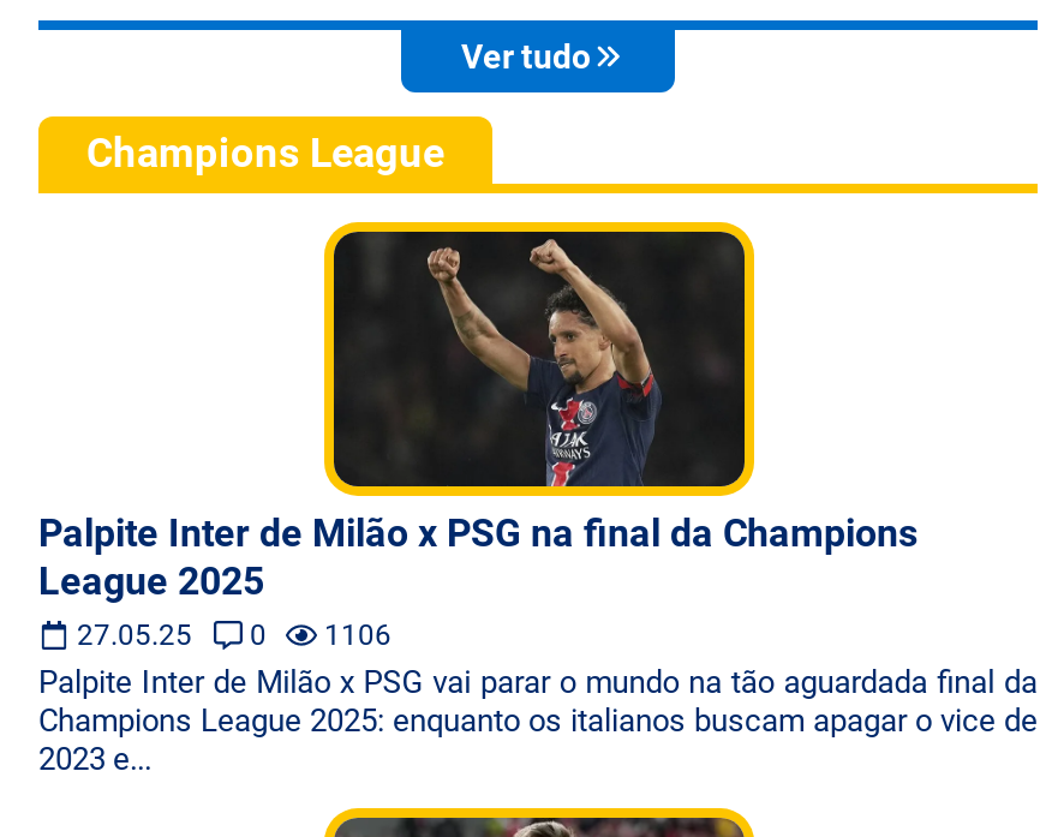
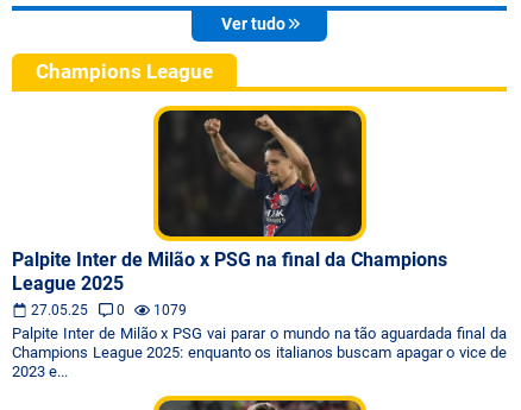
[77,617,391,651] 27.05.25 0 1106 -> [31,301,187,318] 27.05.25 0 1079

